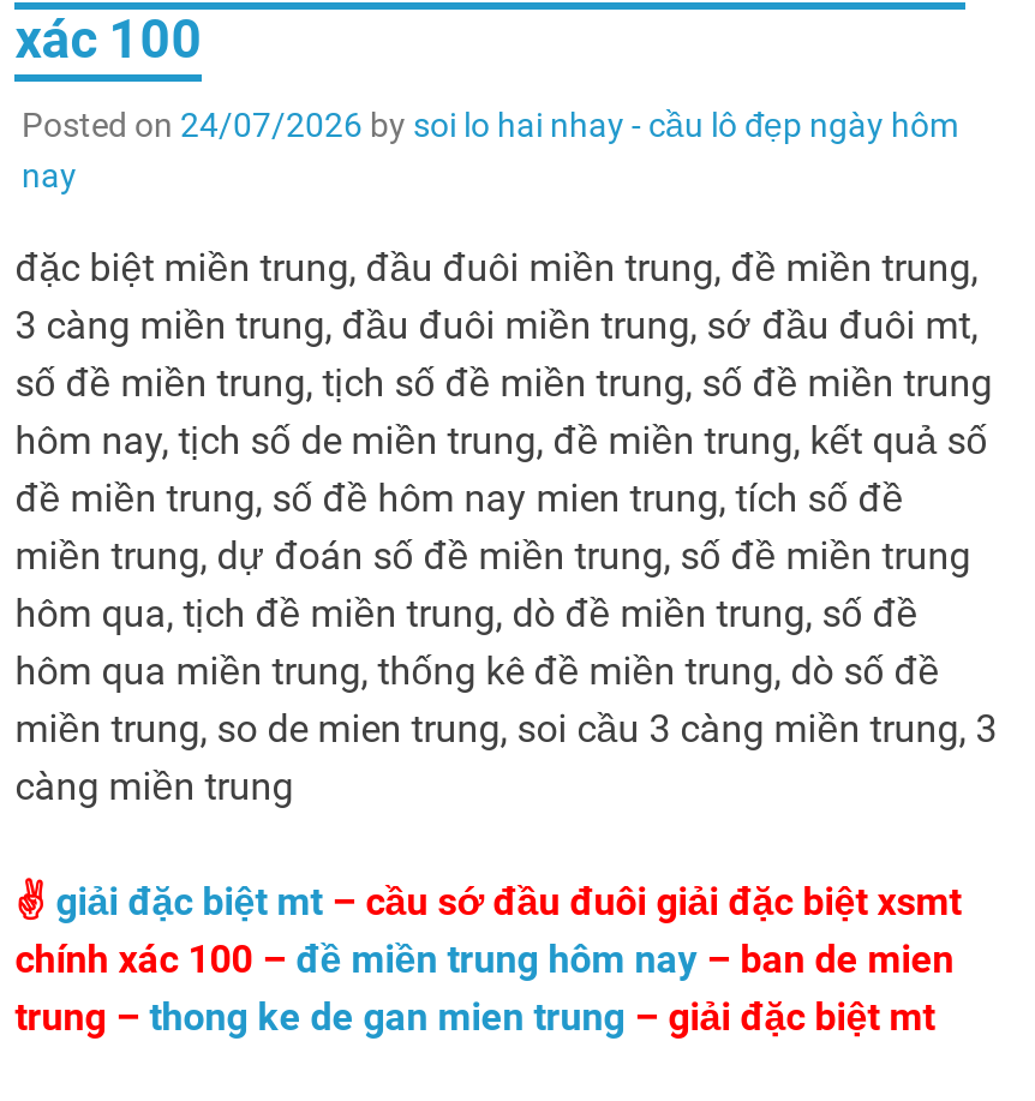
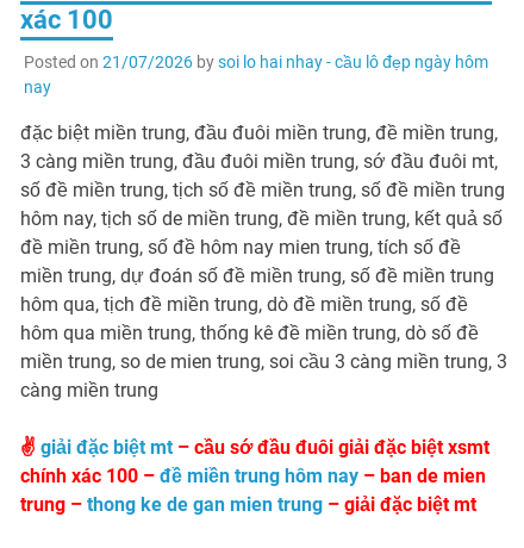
[22,105,958,143] Posted on 24/07/2026 by soi lo hai nhay - cầu lô đẹp ngày hôm -> [24,52,488,71] Posted on 21/07/2026 by soi lo hai nhay - cầu lô đẹp ngày hôm

